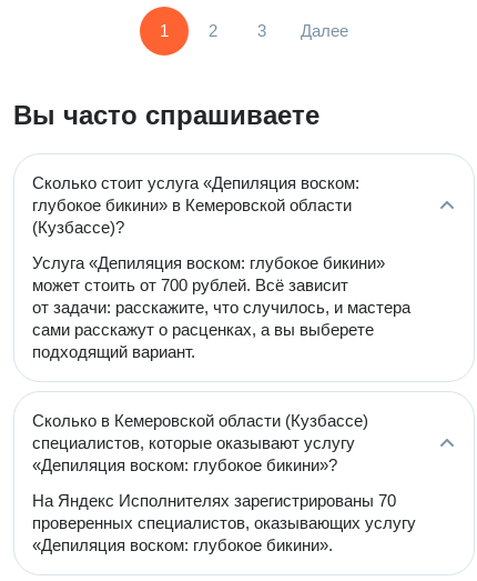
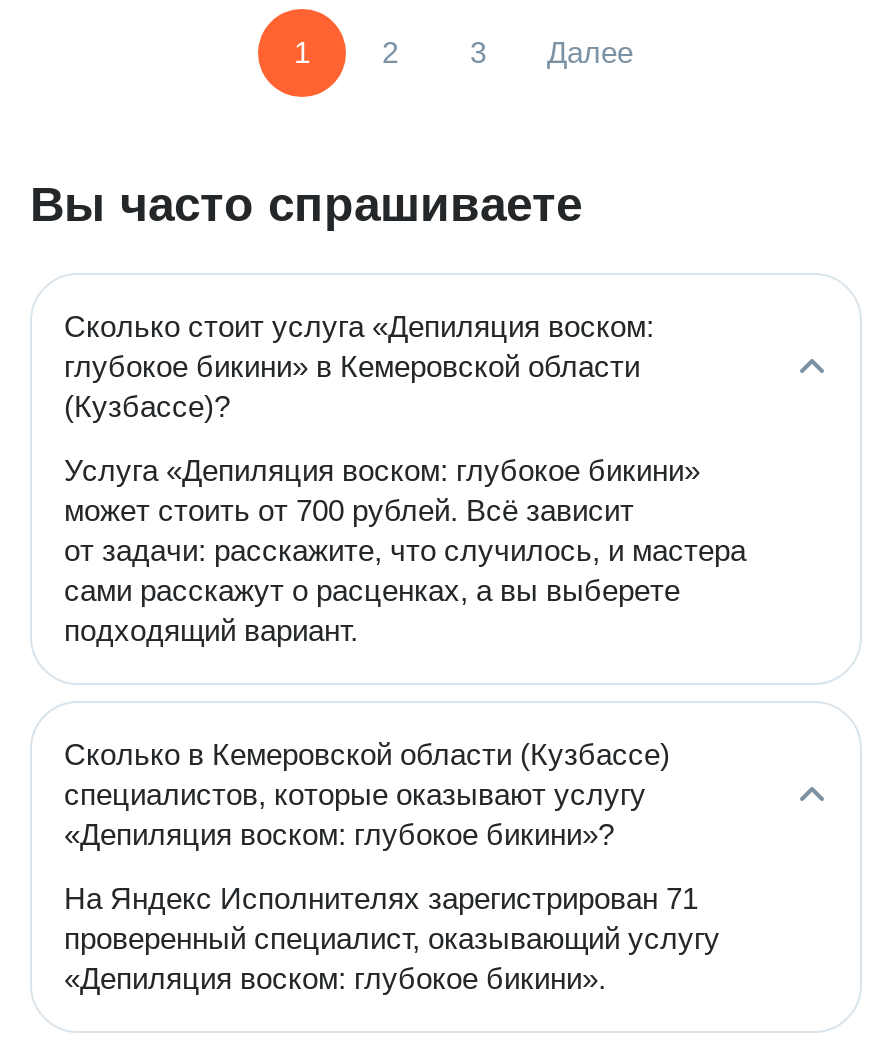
[32,491,396,510] На Яндекс Исполнителях зарегистрированы 70 -> [64,881,698,915] На Яндекс Исполнителях зарегистрирован 71
[32,513,416,532] проверенных специалистов, оказывающих услугу -> [64,921,720,955] проверенный специалист, оказывающий услугу

